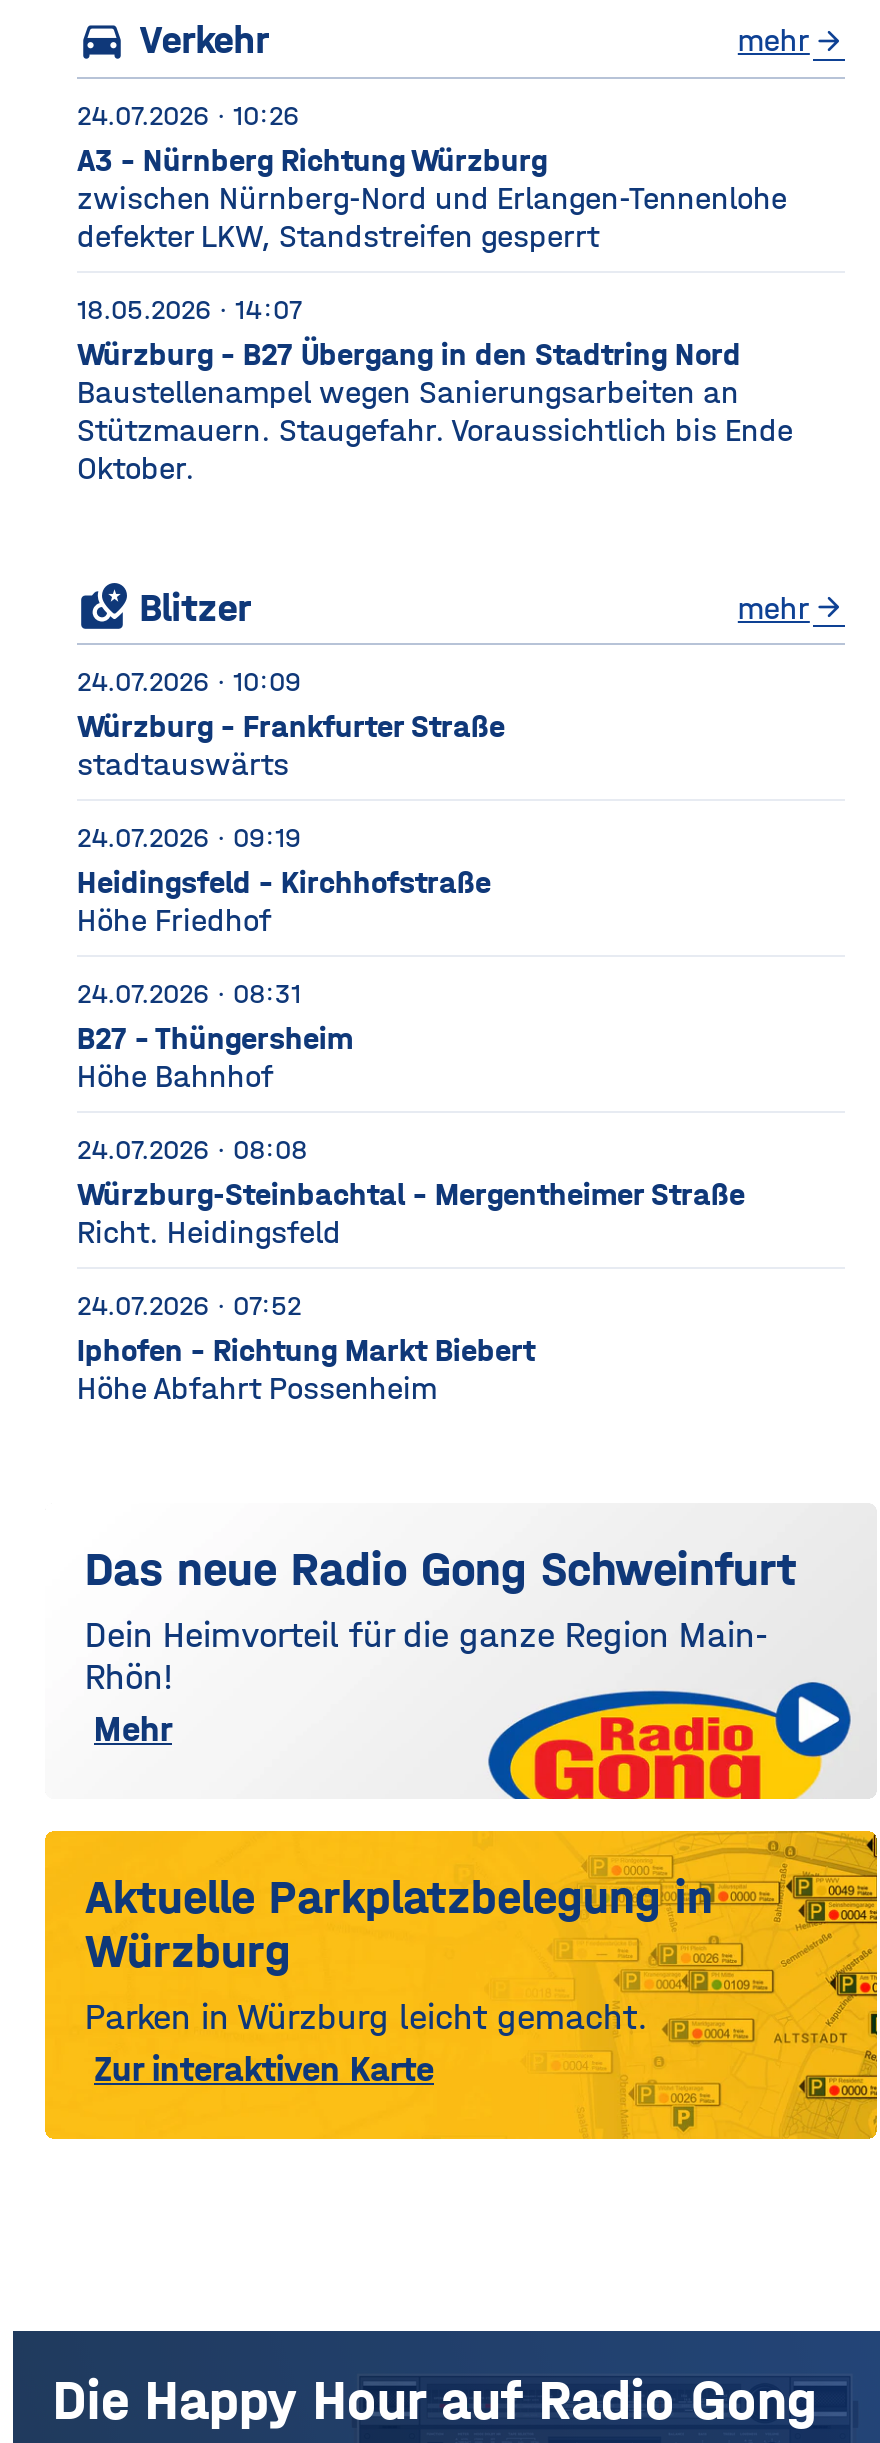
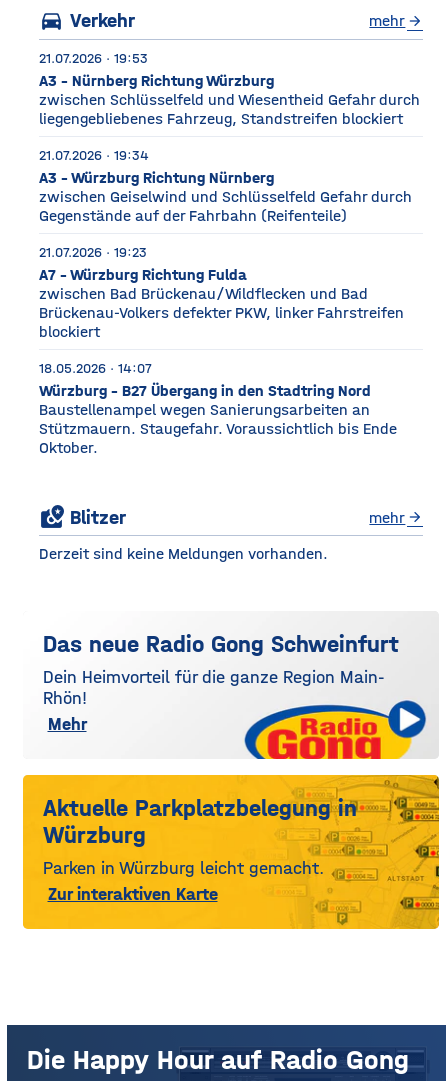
[77,99,299,133] 24.07.2026 · 10:26 -> [39,50,148,67] 21.07.2026 · 19:53
[77,179,787,255] zwischen Nürnberg-Nord und Erlangen-Tennenlohe | defekter LKW, Standstreifen gesperrt -> [39,90,420,341] zwischen Schlüsselfeld und Wiesentheid Gefahr durch | liegengebliebenes Fahrzeug, Standstreifen blockiert | 21.07.2026 · 19:34 | A3 - Würzburg Richtung Nürnberg | zwischen Geiselwind und Schlüsselfeld Gefahr durch | Gegenstände auf der Fahrbahn (Reifenteile) | 21.07.2026 · 19:23 | A7 - Würzburg Richtung Fulda | zwischen Bad Brückenau/Wildflecken und Bad | Brückenau-Volkers defekter PKW, linker Fahrstreifen | blockiert
moved [77,293,793,487] -> [39,360,397,457]: 18.05.2026 · 14:07 | Würzburg - B27 Übergang in den Stadtring Nord | Baustellenampel wegen Sanierungsarbeiten an | Stützmauern. Staugefahr. Voraussichtlich bis Ende | Oktober.
[77,666,745,1408] 24.07.2026 · 10:09 | Würzburg - Frankfurter Straße | stadtauswärts | 24.07.2026 · 09:19 | Heidingsfeld - Kirchhofstraße | Höhe Friedhof | 24.07.2026 · 08:31 | B27 - Thüngersheim | Höhe Bahnhof | 24.07.2026 · 08:08 | Würzburg-Steinbachtal - Mergentheimer Straße | Richt. Heidingsfeld | 24.07.2026 · 07:52 | Iphofen - Richtung Markt Biebert | Höhe Abfahrt Possenheim -> [39,544,328,563] Derzeit sind keine Meldungen vorhanden.

